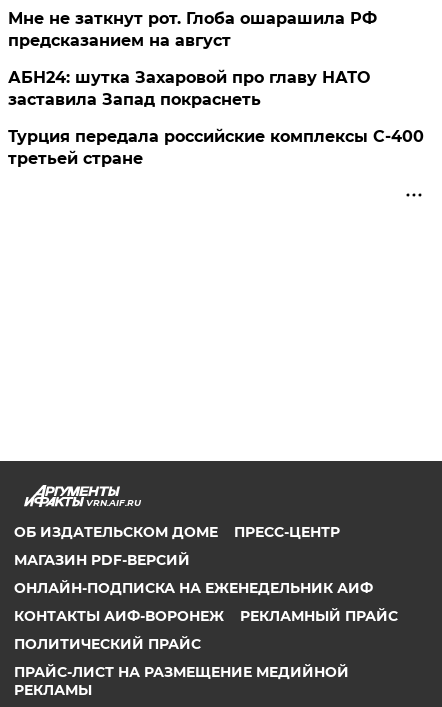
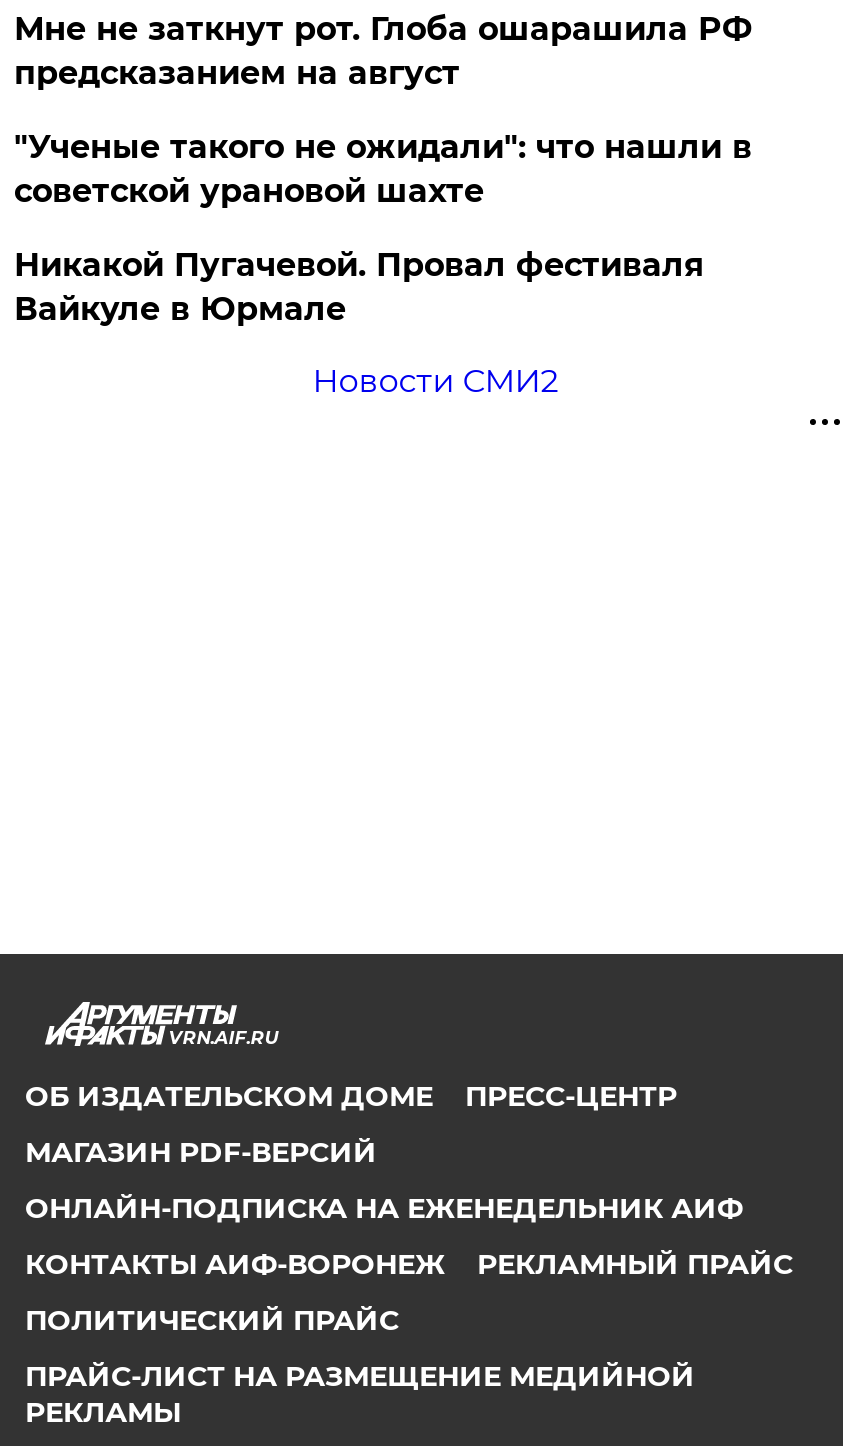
[8,68,424,168] АБН24: шутка Захаровой про главу НАТО | заставила Запад покраснеть | Турция передала российские комплексы С-400 | третьей стране -> [14,128,752,400] "Ученые такого не ожидали": что нашли в | советской урановой шахте | Никакой Пугачевой. Провал фестиваля | Вайкуле в Юрмале | Новости СМИ2

